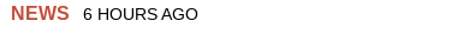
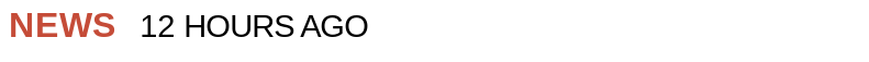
[11,4,198,24] NEWS 6 HOURS AGO -> [9,7,368,44] NEWS 12 HOURS AGO

